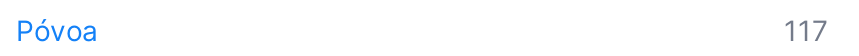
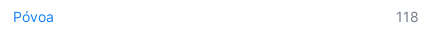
[784,12,828,46] 117 -> [396,8,419,25] 118

